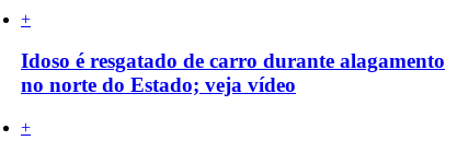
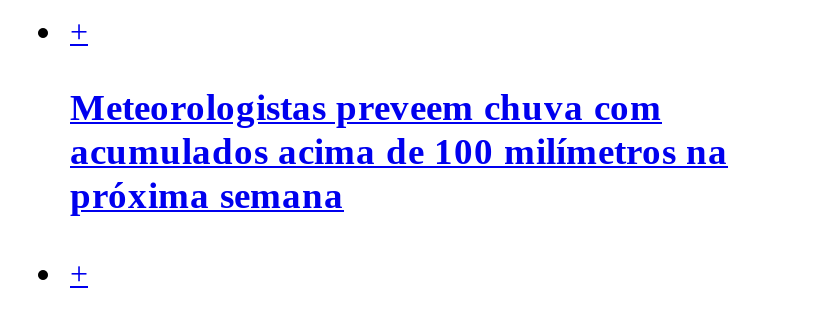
[21,50,445,97] Idoso é resgatado de carro durante alagamento | no norte do Estado; veja vídeo -> [70,87,728,217] Meteorologistas preveem chuva com | acumulados acima de 100 milímetros na | próxima semana

